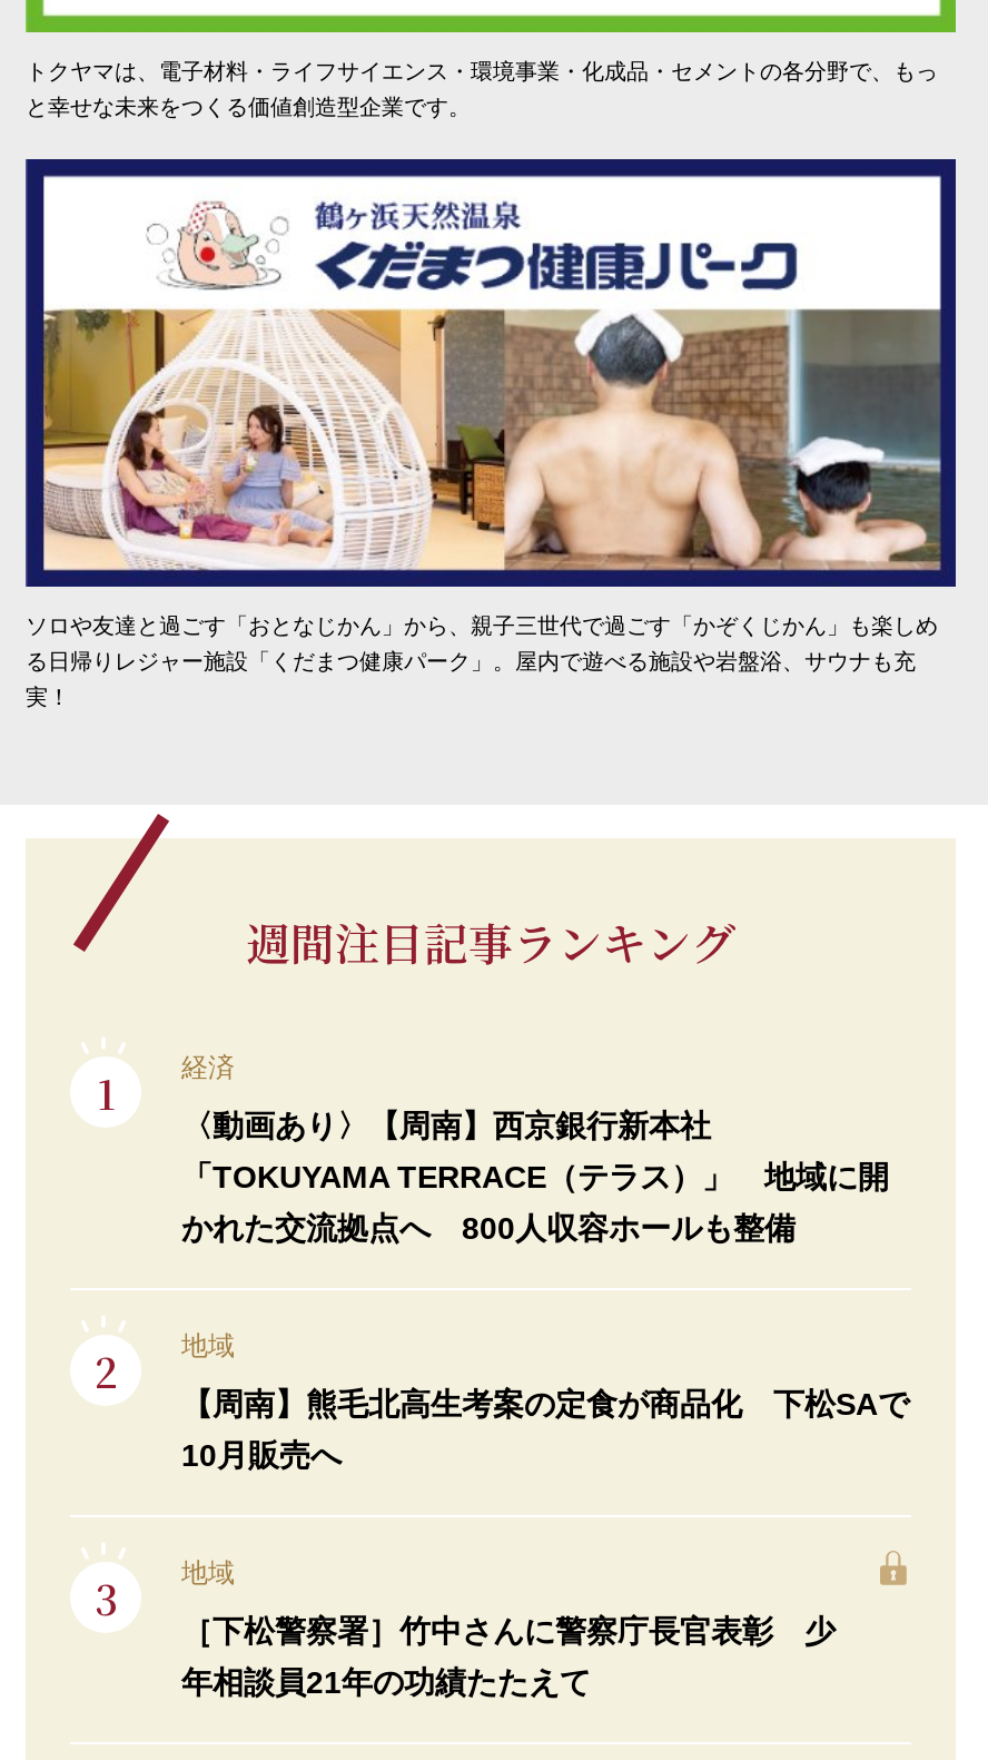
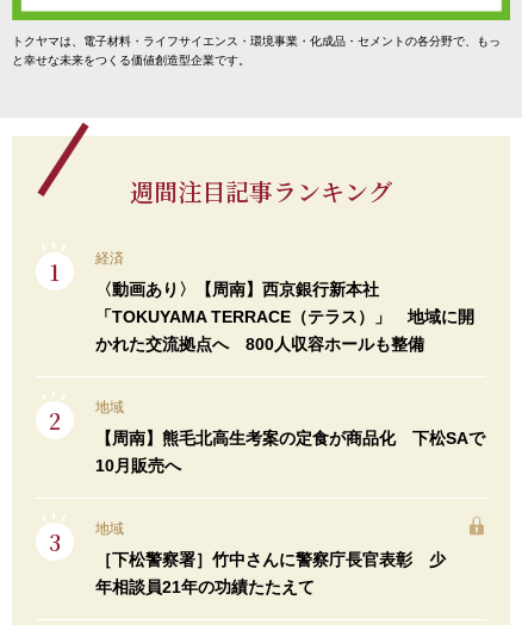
[23,157,958,710] [image] | ソロや友達と過ごす「おとなじかん」から、親子三世代で過ごす「かぞくじかん」も楽しめ | る日帰りレジャー施設「くだまつ健康パーク」。屋内で遊べる施設や岩盤浴、サウナも充 | 実！ -> none

